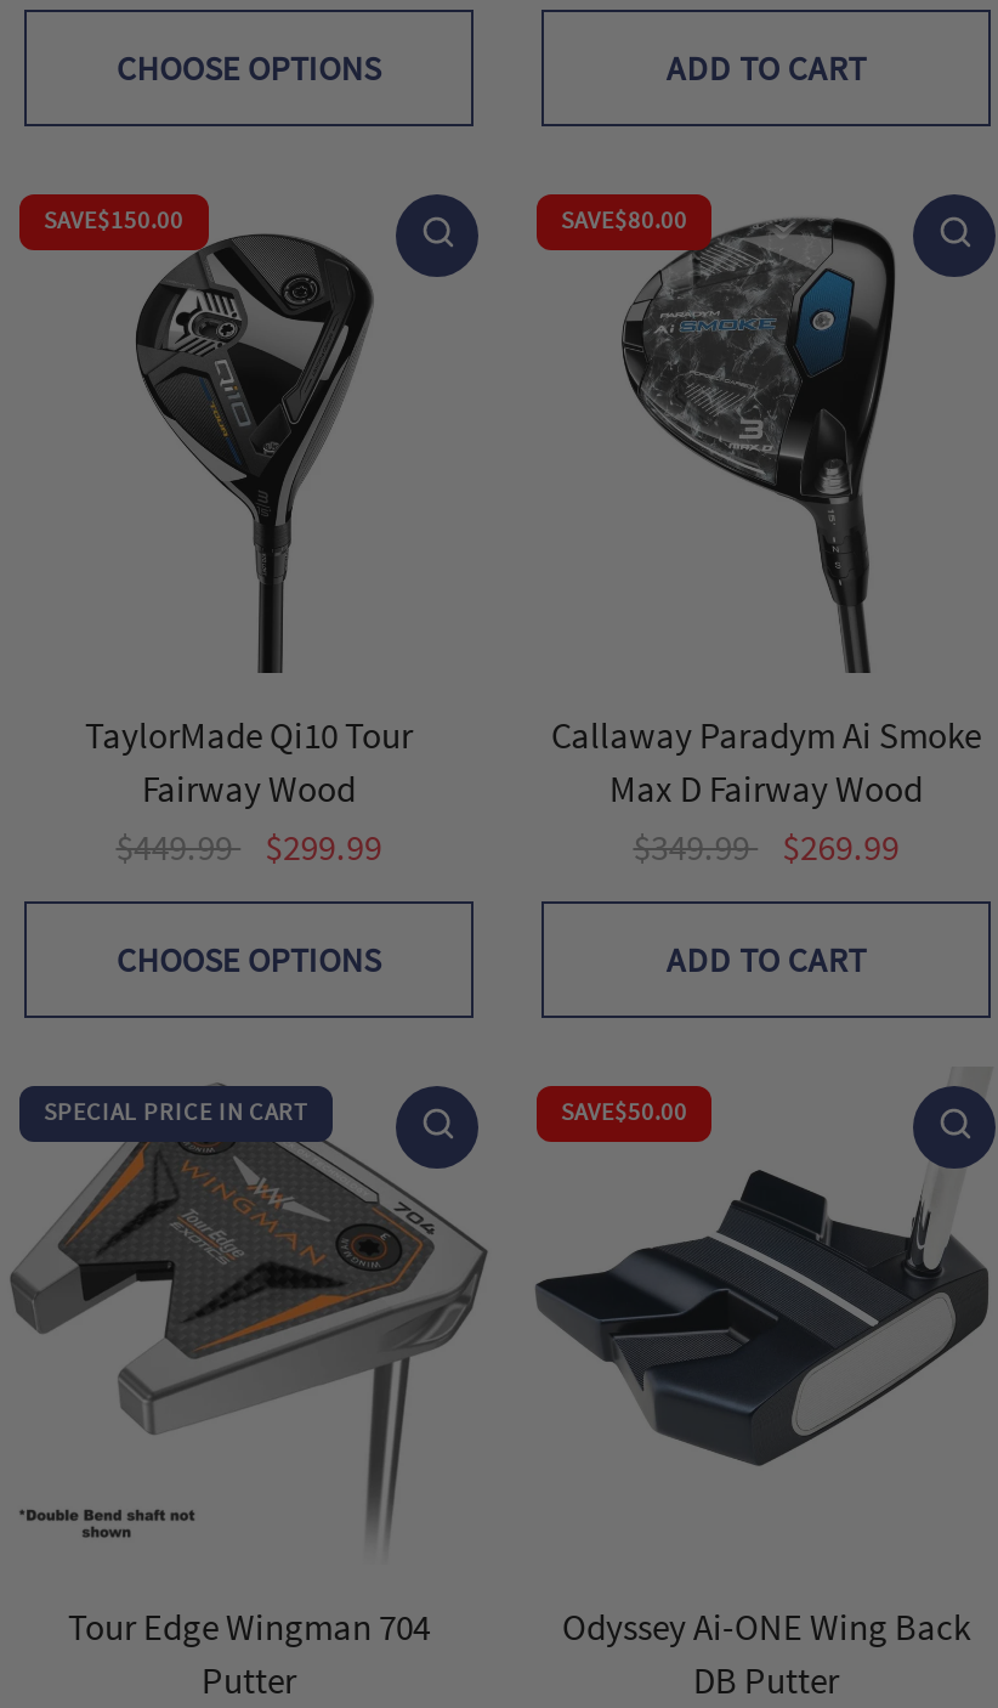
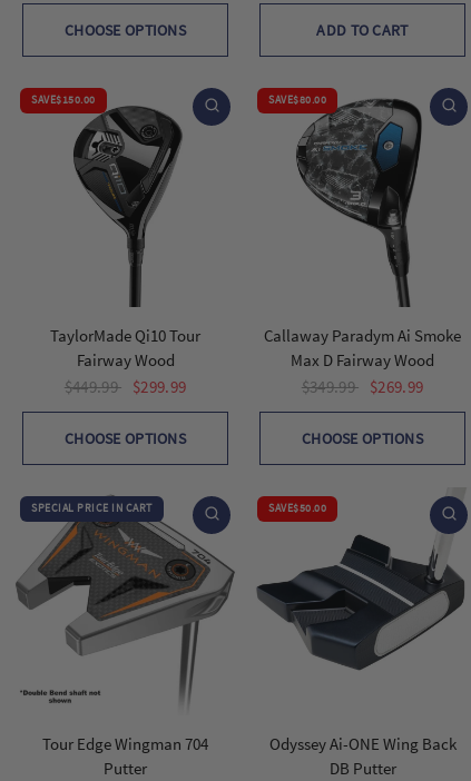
[667,937,866,981] ADD TO CART -> [302,428,423,448] CHOOSE OPTIONS

